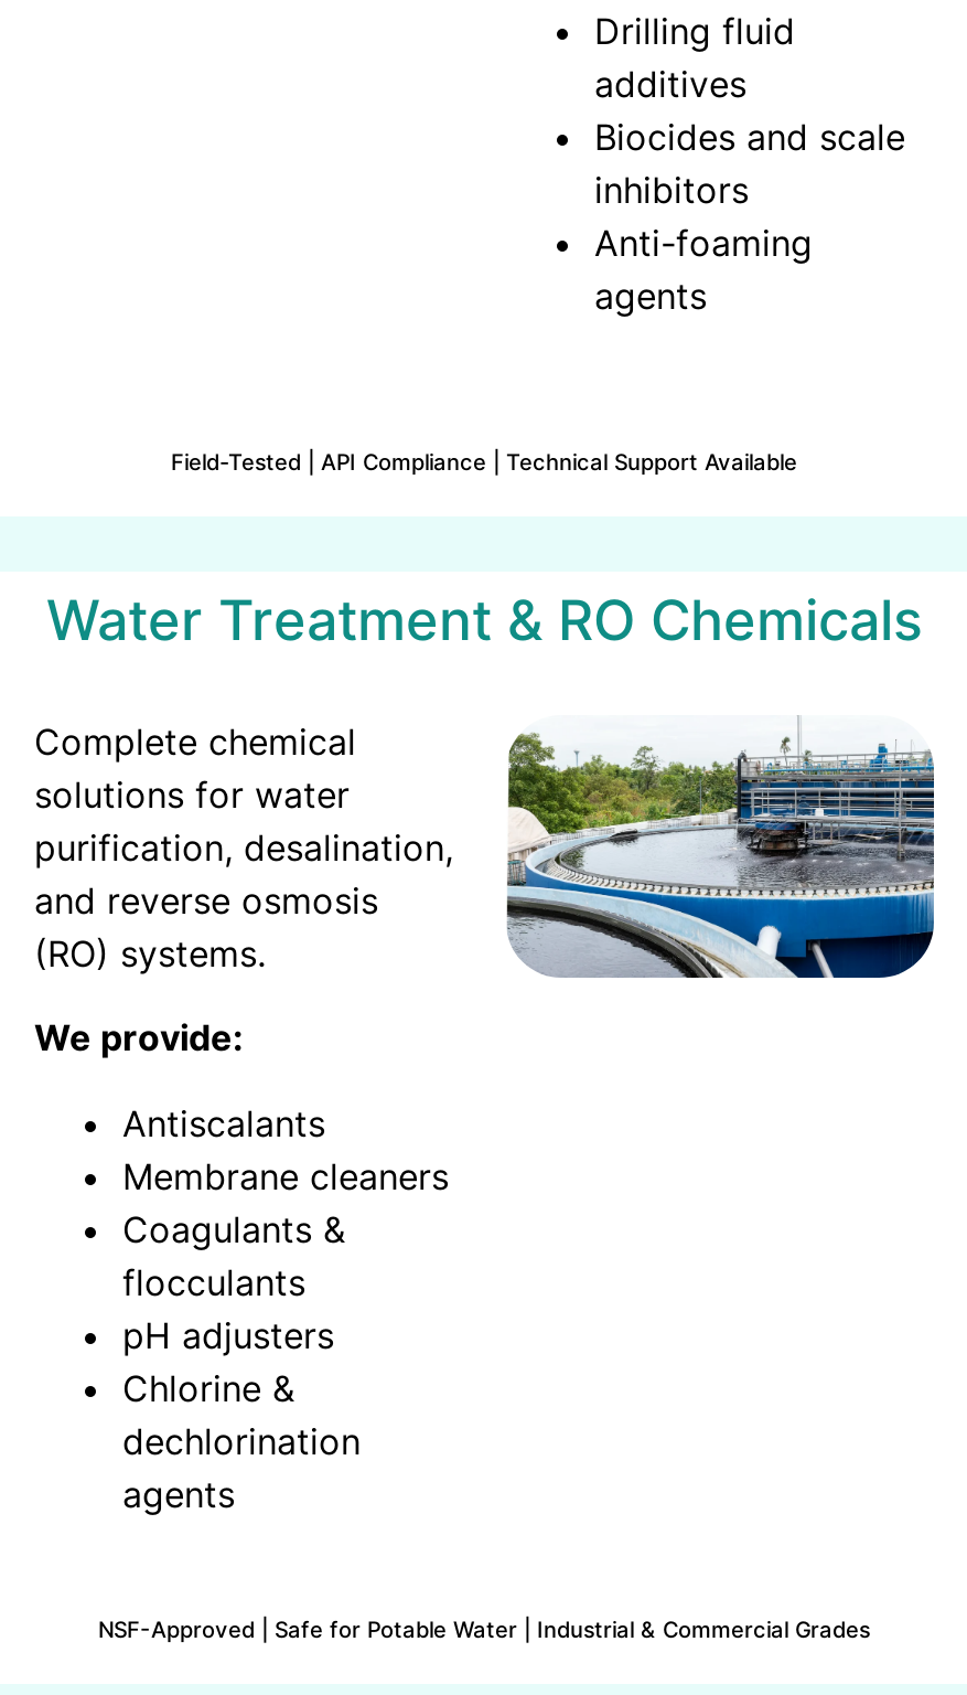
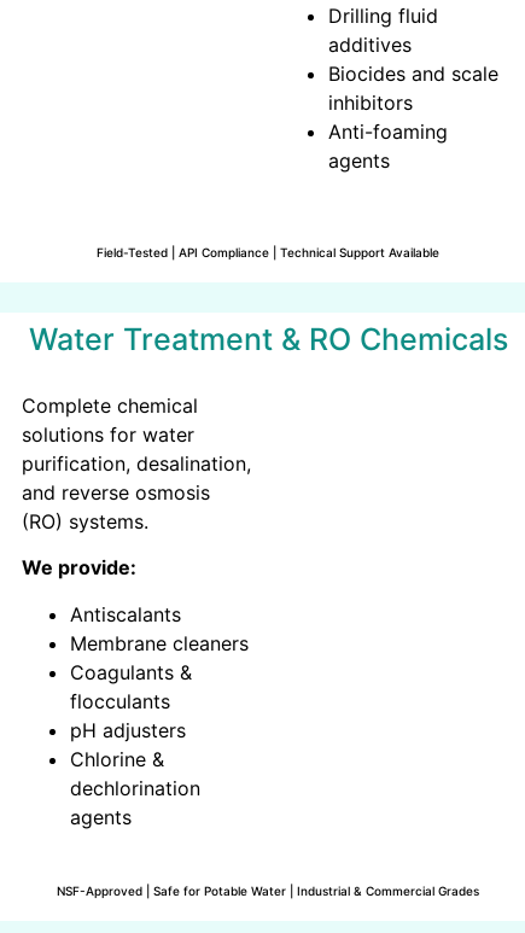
[504,717,936,980] [image] -> none

